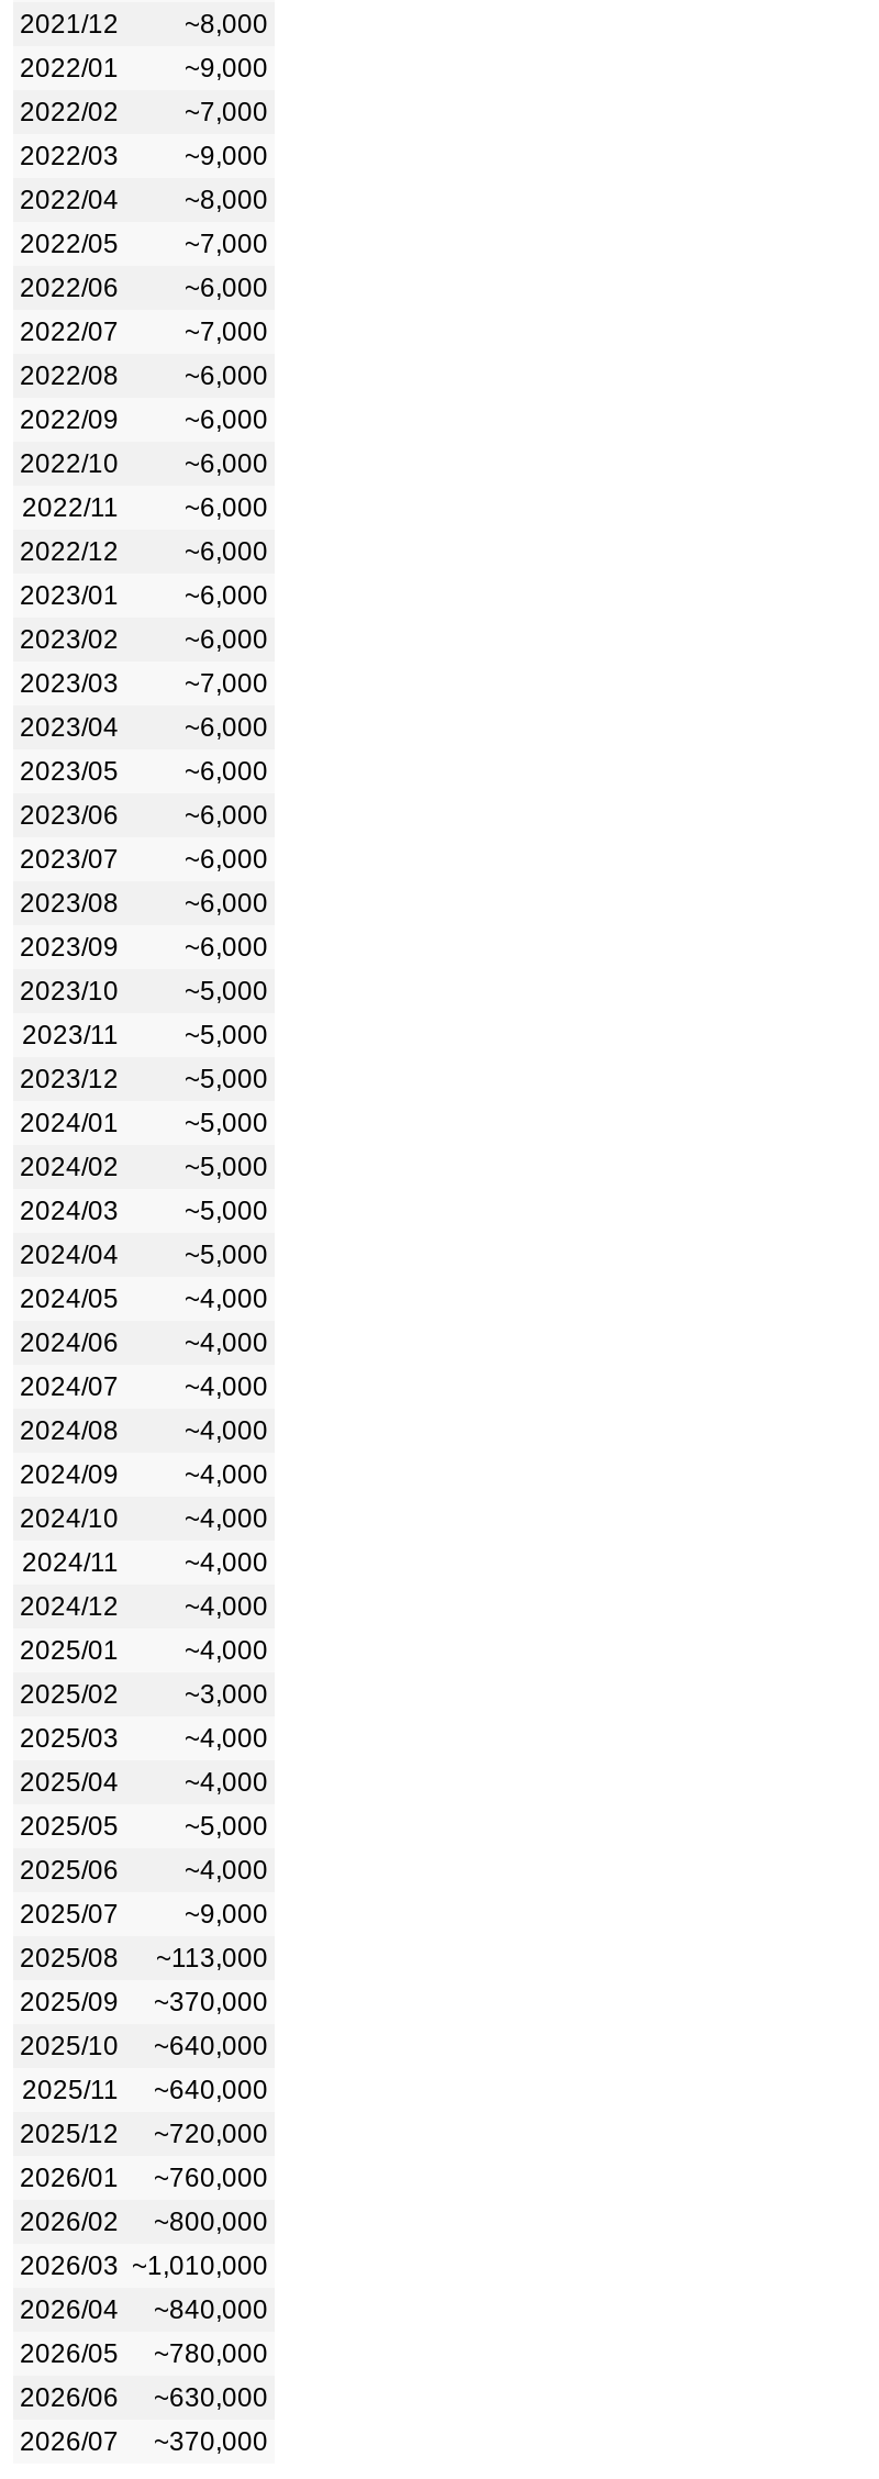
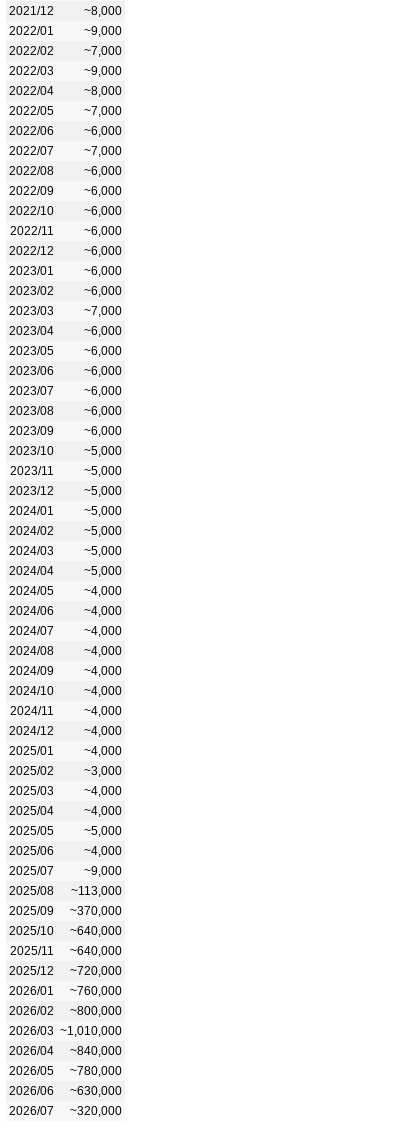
[20,2426,268,2457] 2026/07 ~370,000 -> [9,1104,122,1118] 2026/07 ~320,000

